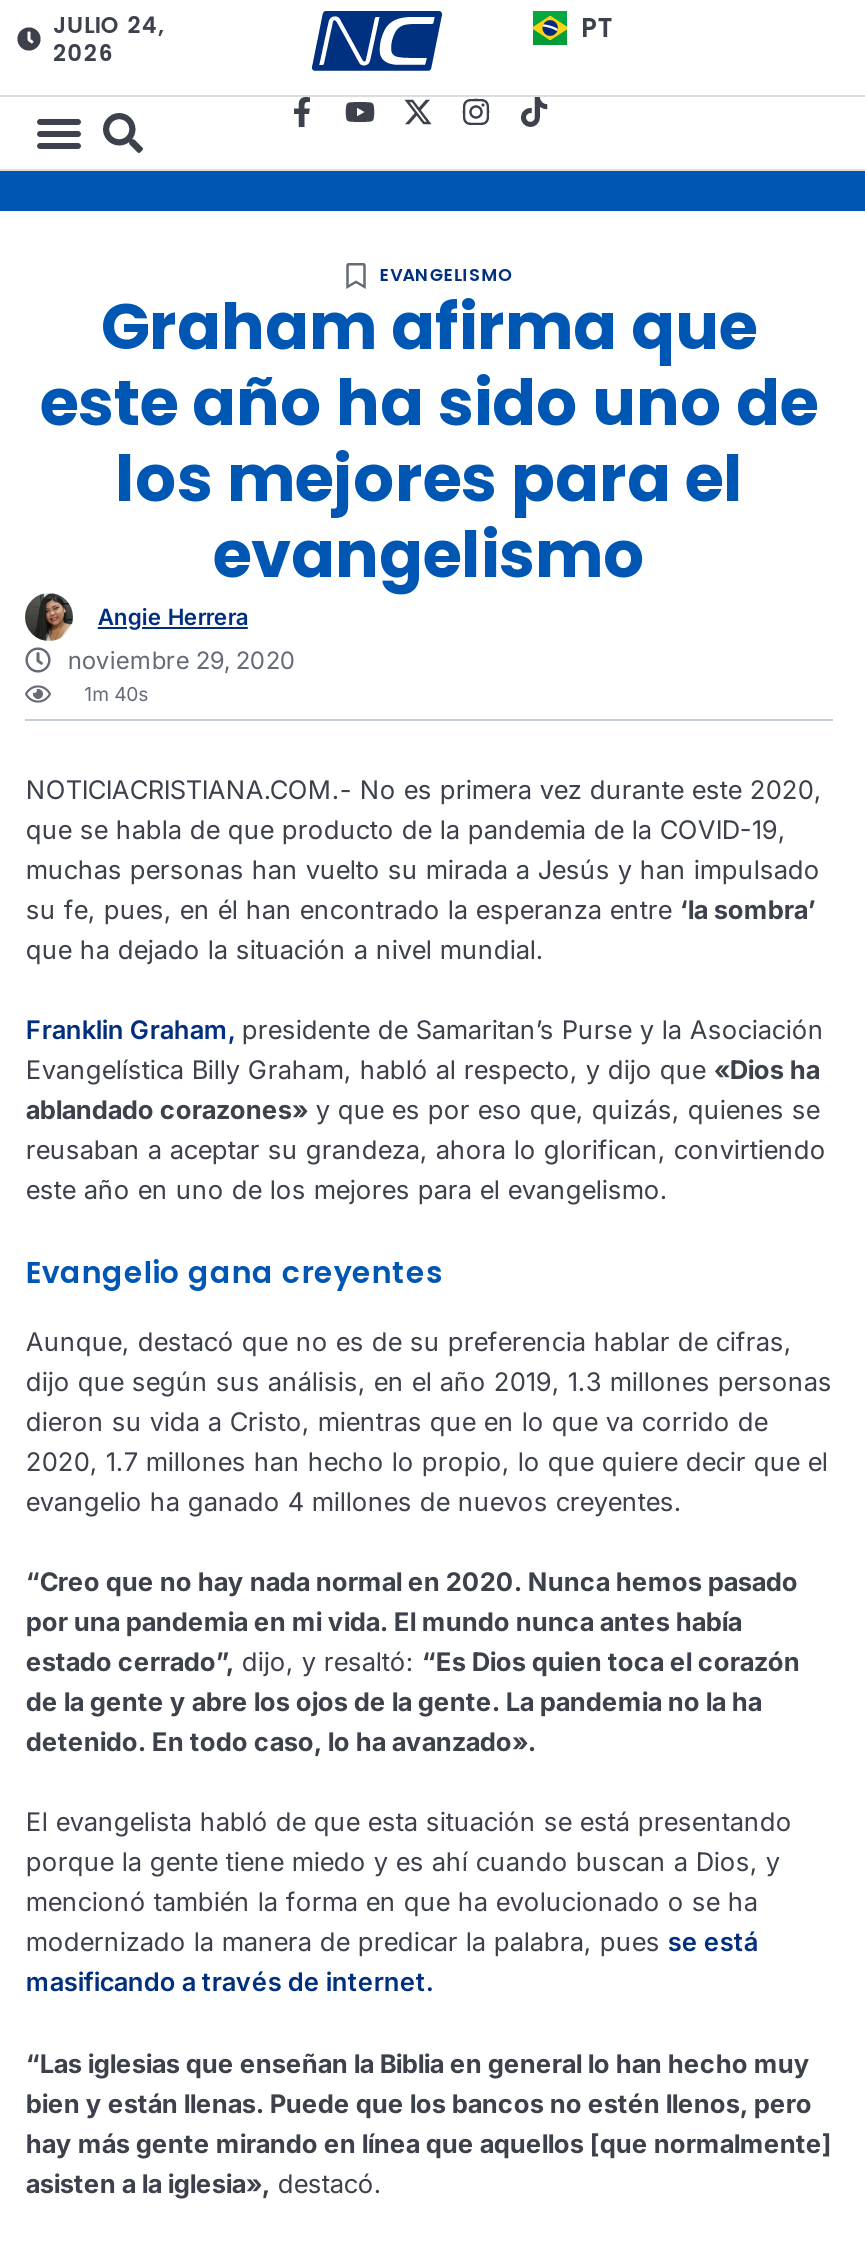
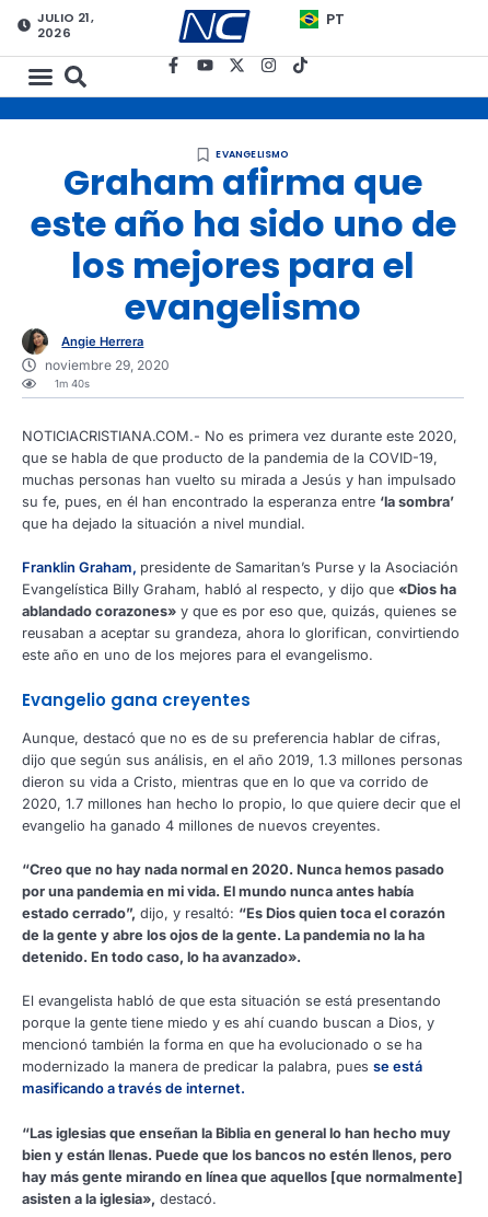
[53,9,165,41] JULIO 24, -> [37,9,94,26] JULIO 21,

